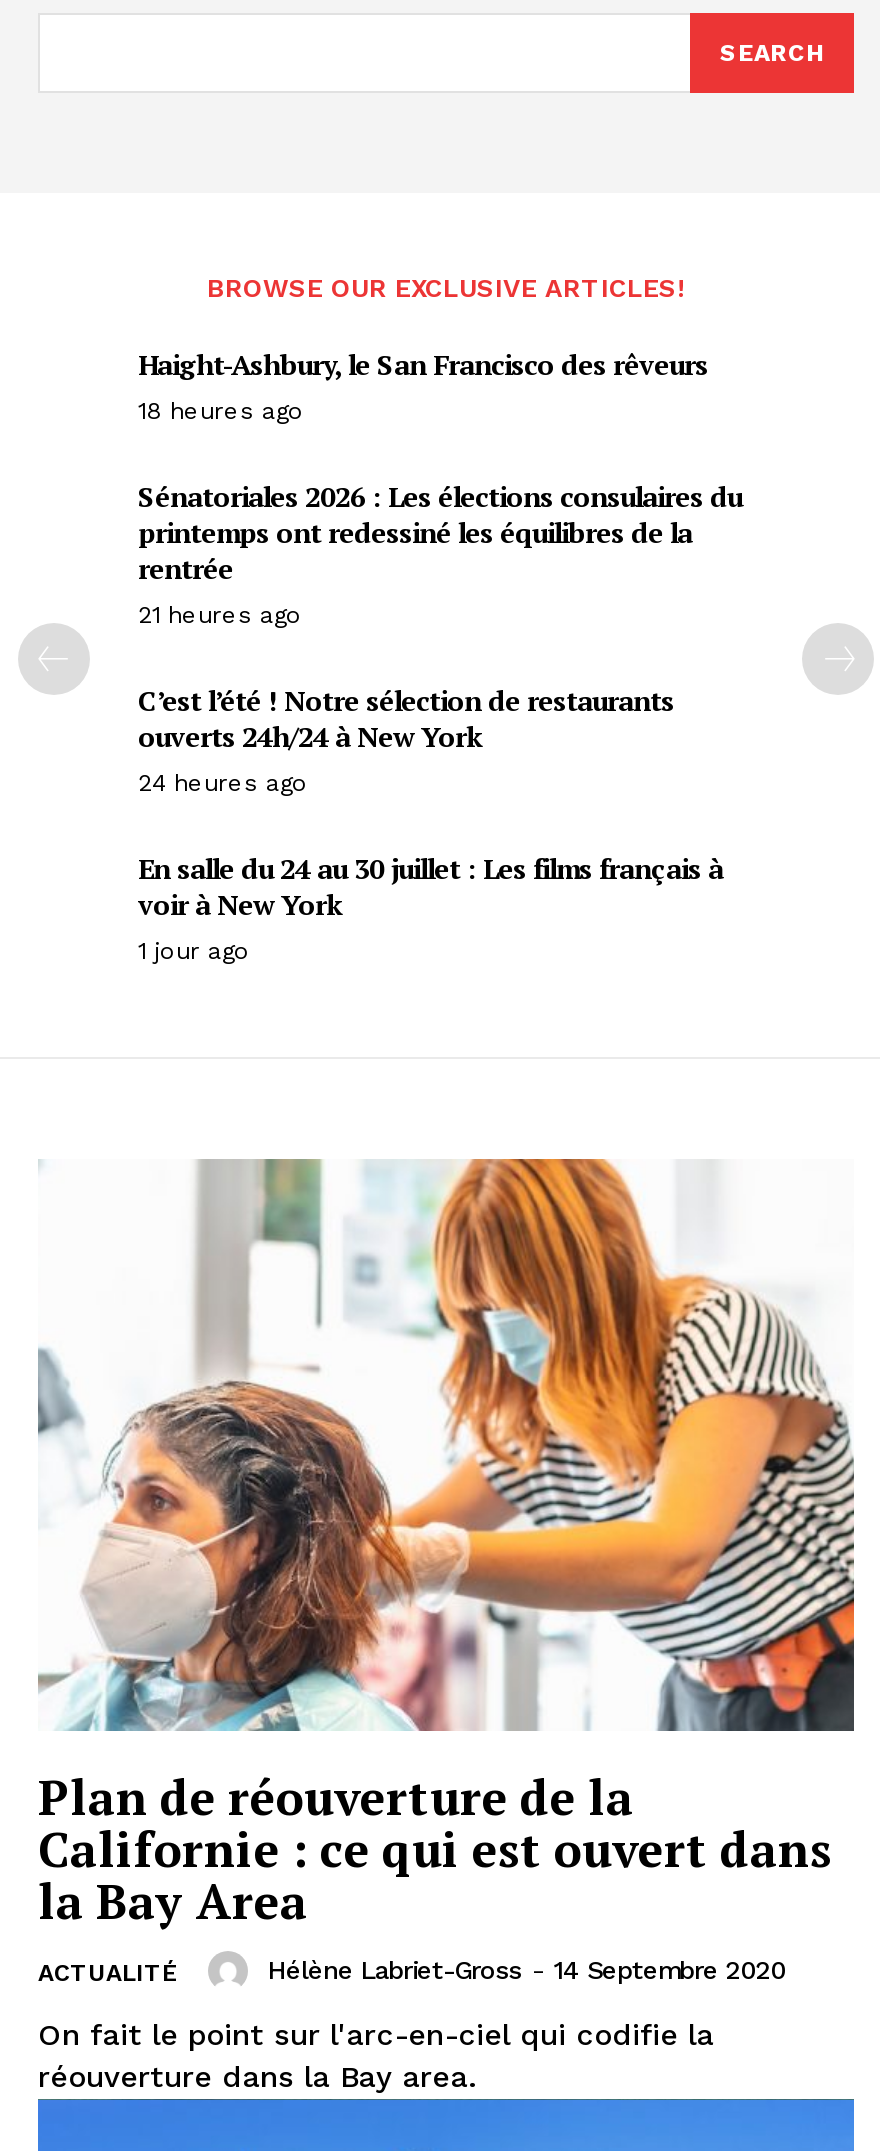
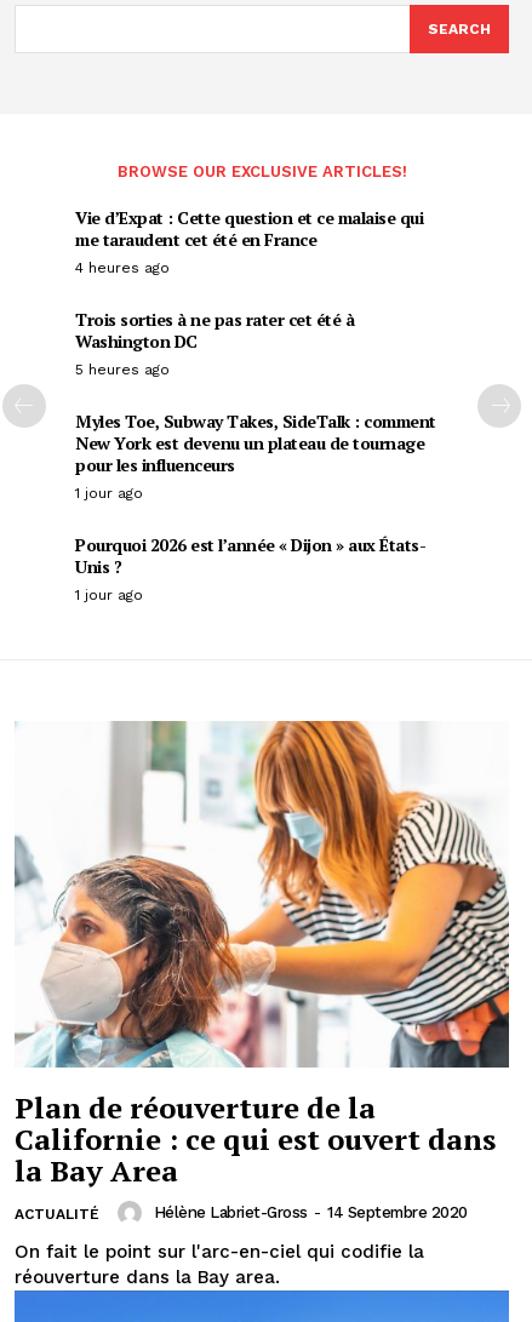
[138,345,708,425] Haight-Ashbury, le San Francisco des rêveurs | 18 heures ago -> [75,206,423,276] Vie d’Expat : Cette question et ce malaise qui | me taraudent cet été en France | 4 heures ago
[138,477,742,629] Sénatoriales 2026 : Les élections consulaires du | printemps ont redessiné les équilibres de la | rentrée | 21 heures ago -> [75,308,354,378] Trois sorties à ne pas rater cet été à | Washington DC | 5 heures ago
[138,681,674,797] C’est l’été ! Notre sélection de restaurants | ouverts 24h/24 à New York | 24 heures ago -> [75,410,436,502] Myles Toe, Subway Takes, SideTalk : comment | New York est devenu un plateau de tournage | pour les influenceurs | 1 jour ago
[138,849,723,923] En salle du 24 au 30 juillet : Les films français à | voir à New York -> [75,533,425,578] Pourquoi 2026 est l’année « Dijon » aux États- | Unis ?

